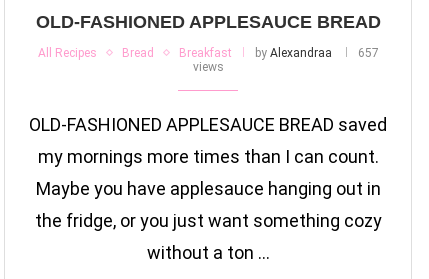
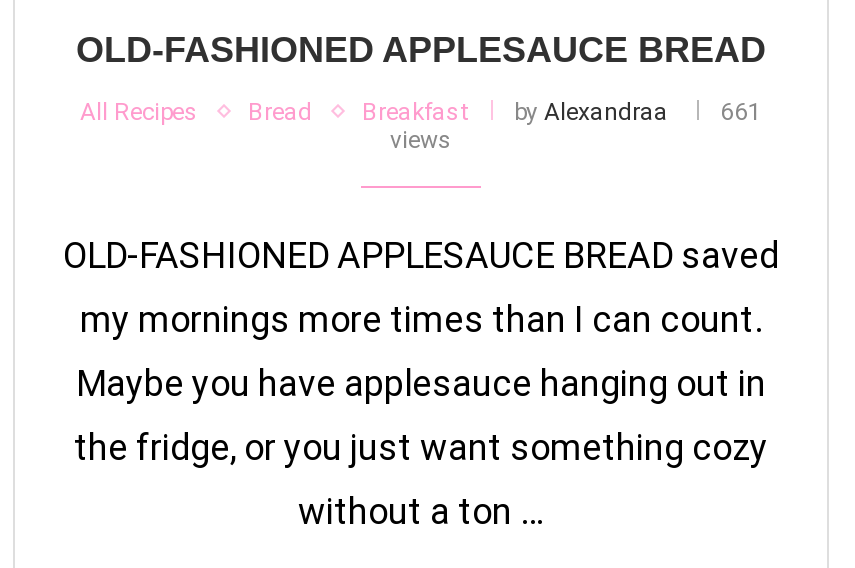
[37,46,378,60] All Recipes Bread Breakfast by Alexandraa 657 -> [80,98,762,126] All Recipes Bread Breakfast by Alexandraa 661

